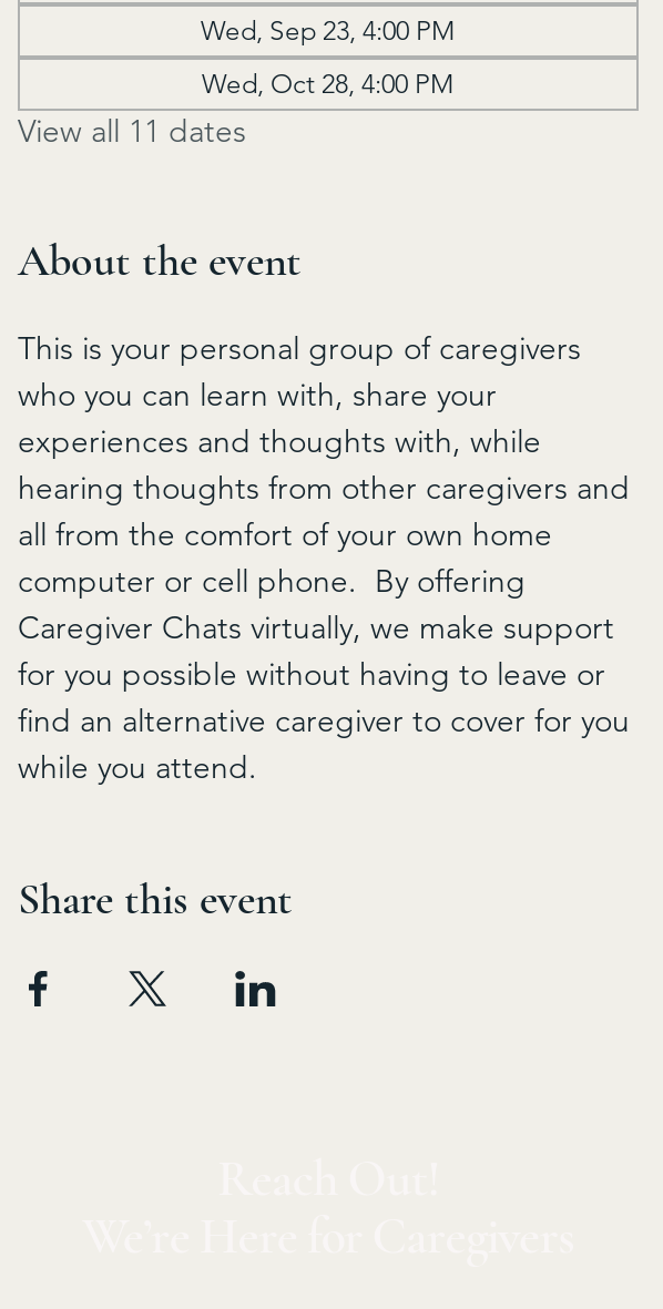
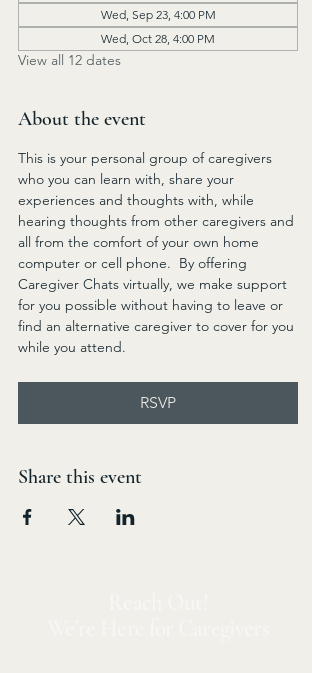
[18,111,246,151] View all 11 dates -> [18,51,121,69] View all 12 dates
none -> [140,393,176,412] RSVP

